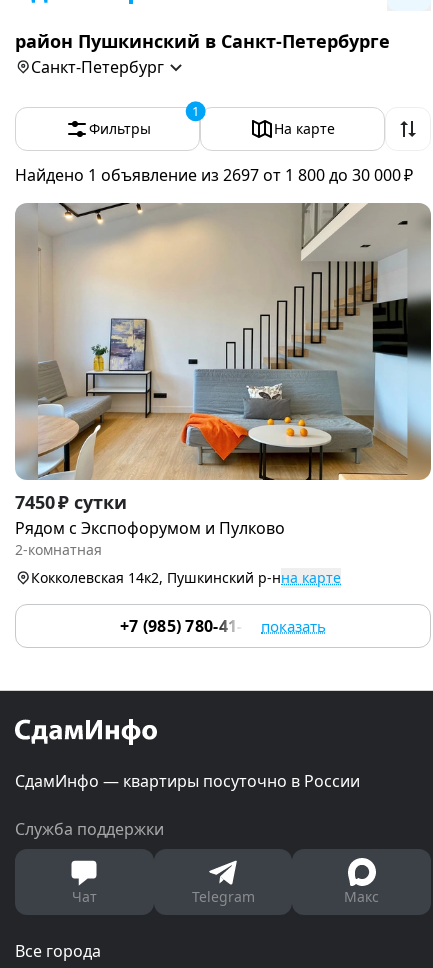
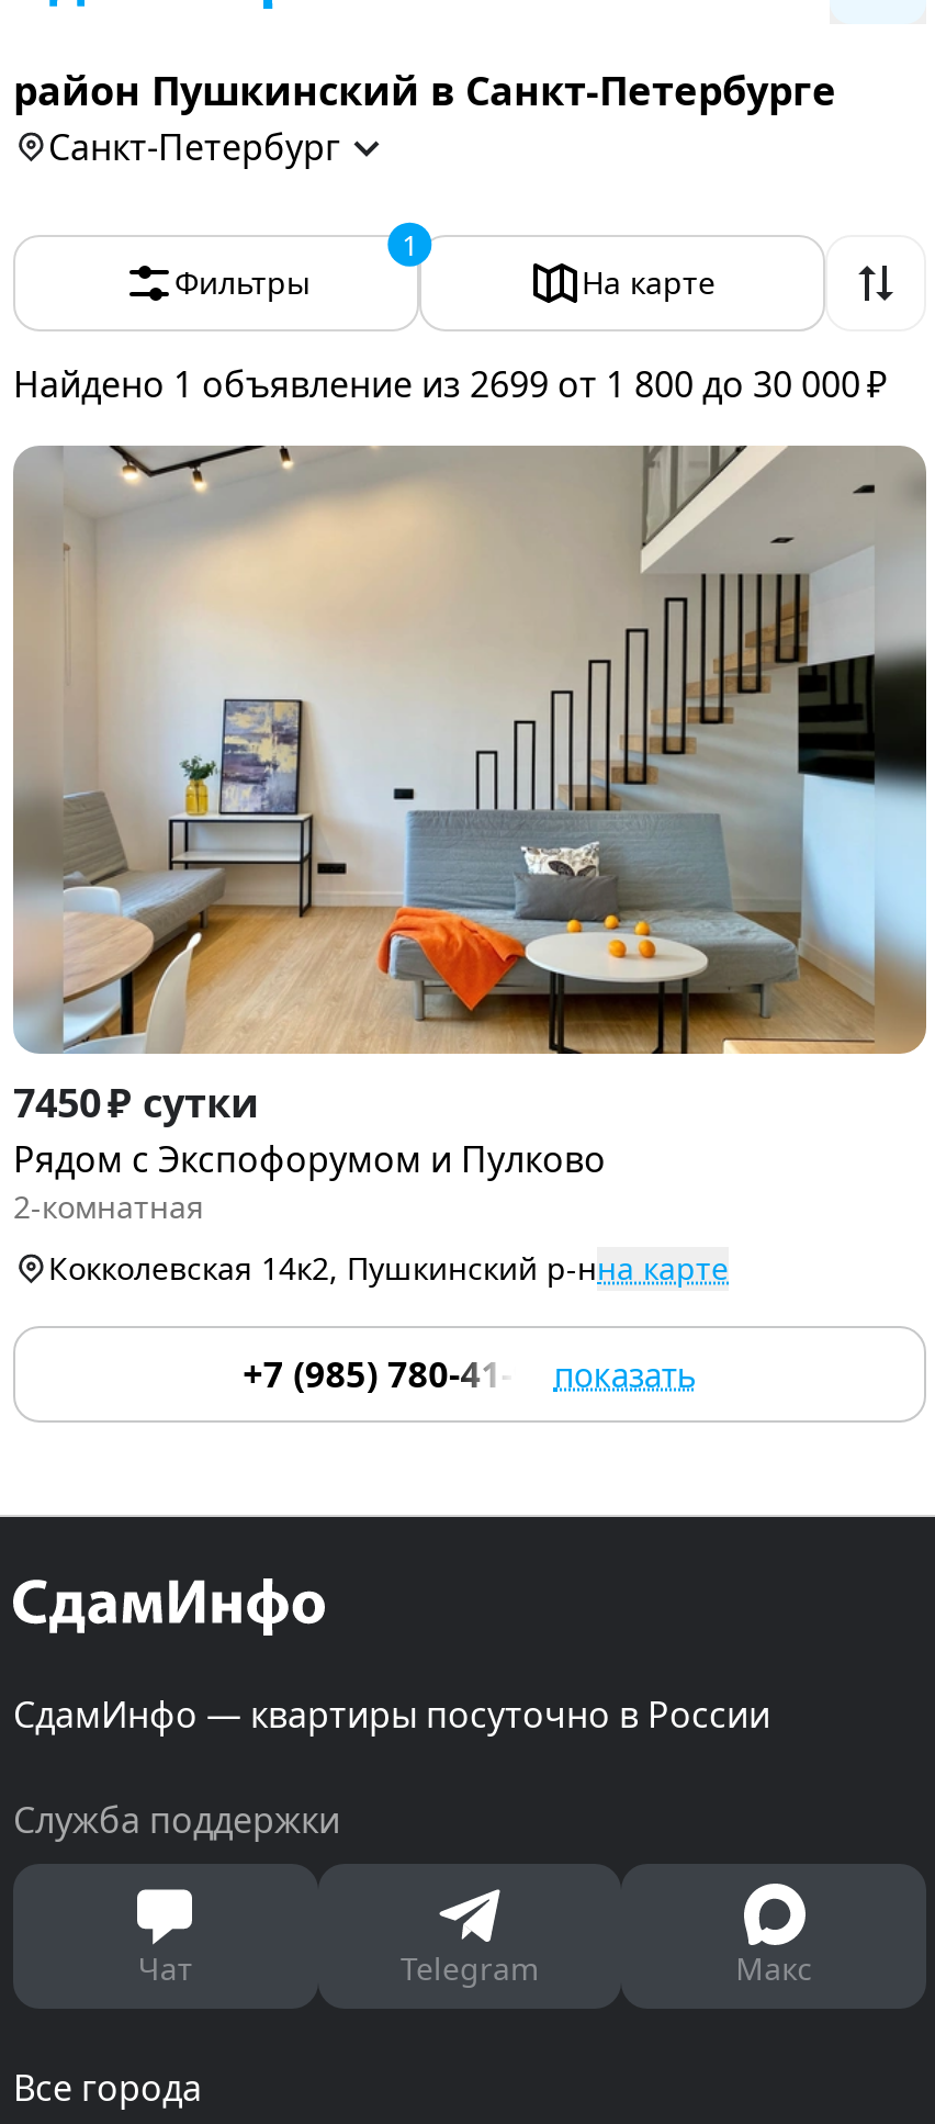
[15,164,413,186] Найдено 1 объявление из 2697 от 1 800 до 30 000 ₽ -> [13,360,887,408] Найдено 1 объявление из 2699 от 1 800 до 30 000 ₽

